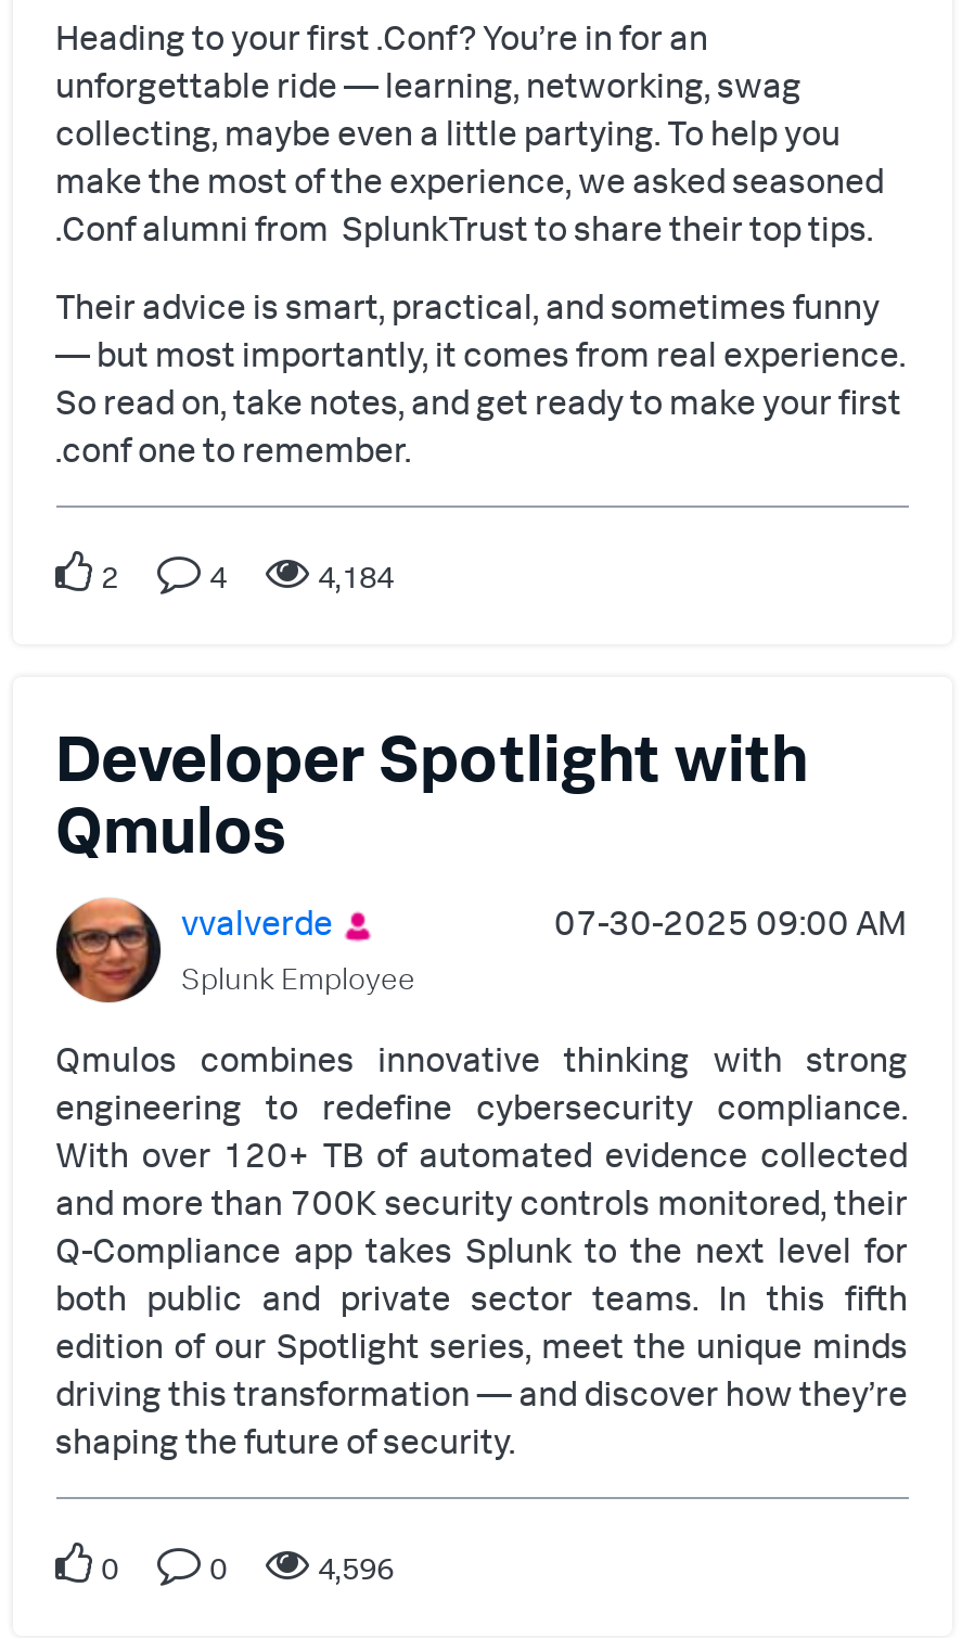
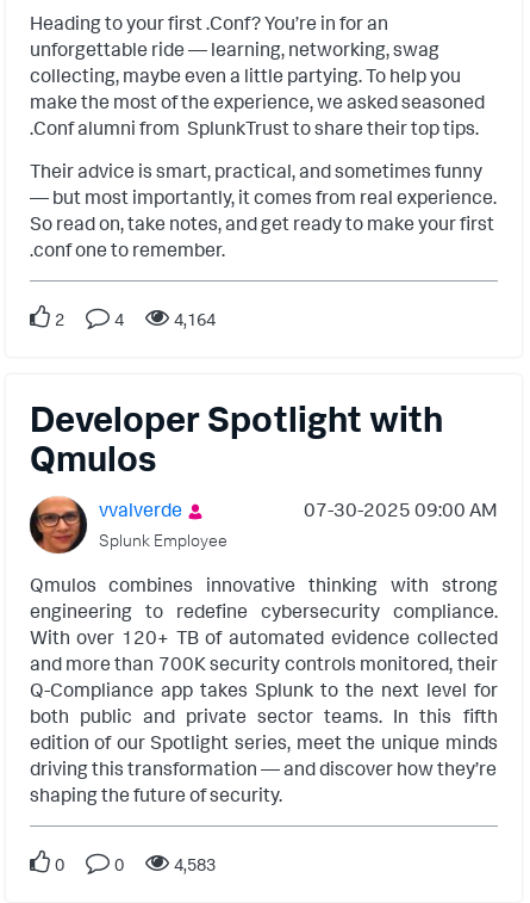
[318,556,394,593] 4,184 -> [173,308,215,329] 4,164
[318,1548,394,1585] 4,596 -> [173,853,215,874] 4,583

